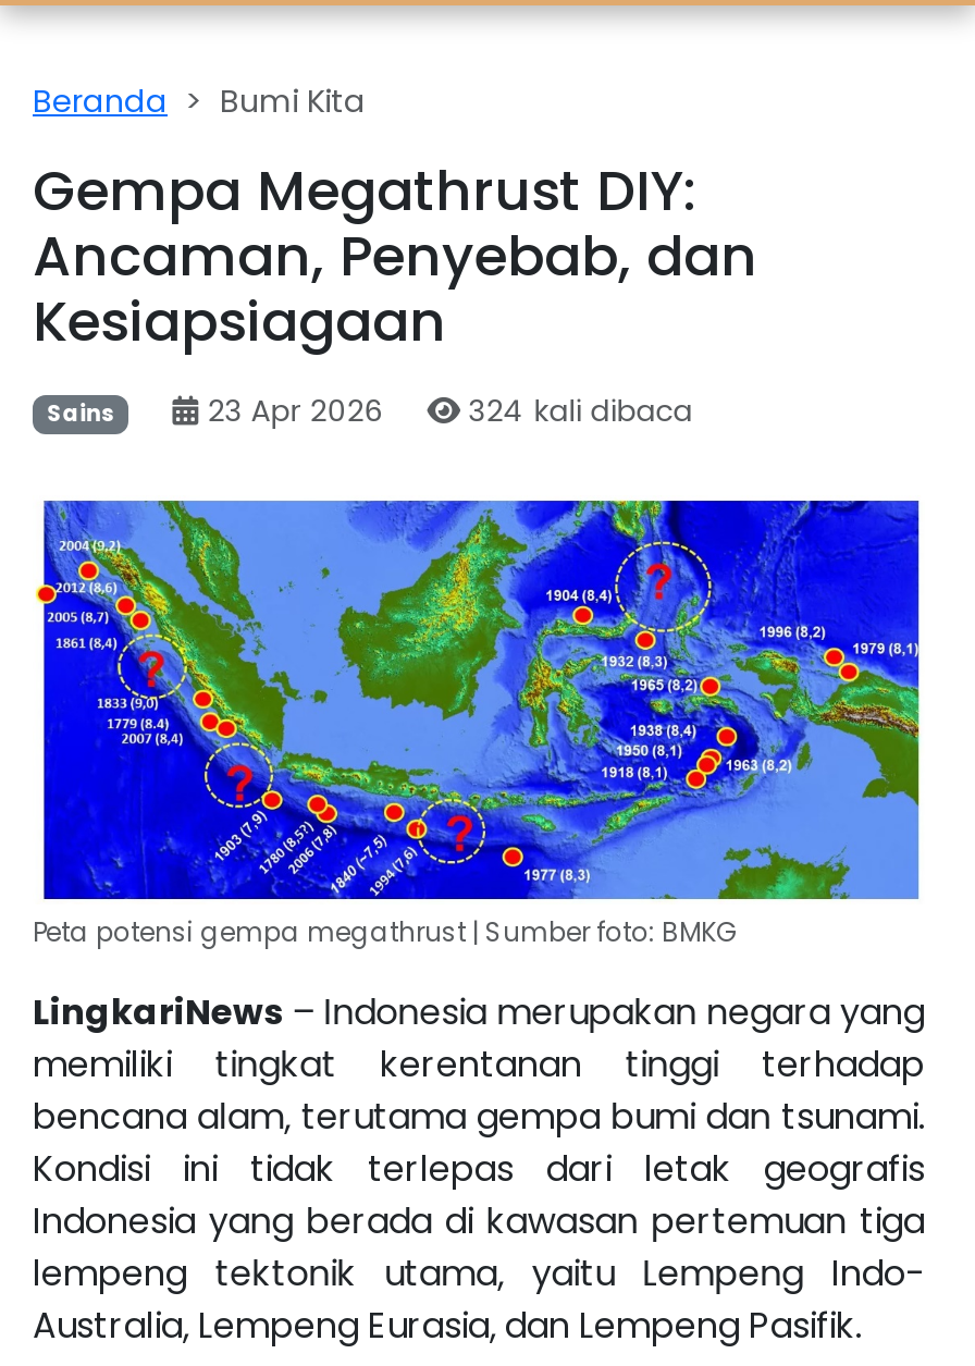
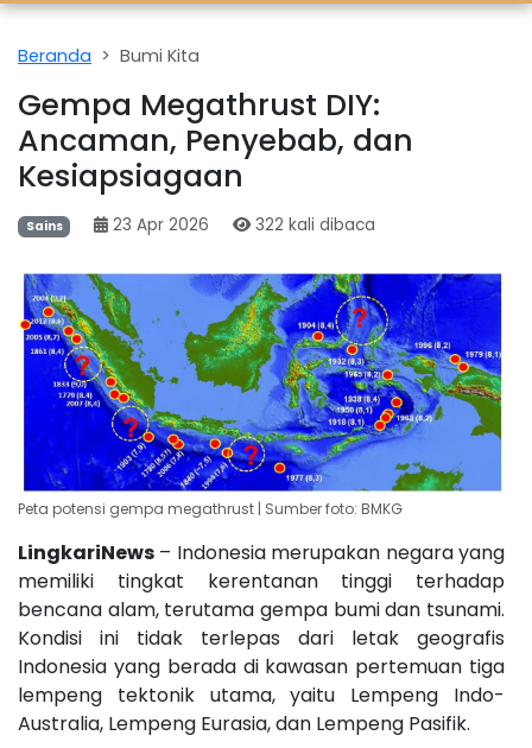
[198,391,693,432] 23 Apr 2026 324 kali dibaca -> [108,214,375,236] 23 Apr 2026 322 kali dibaca

